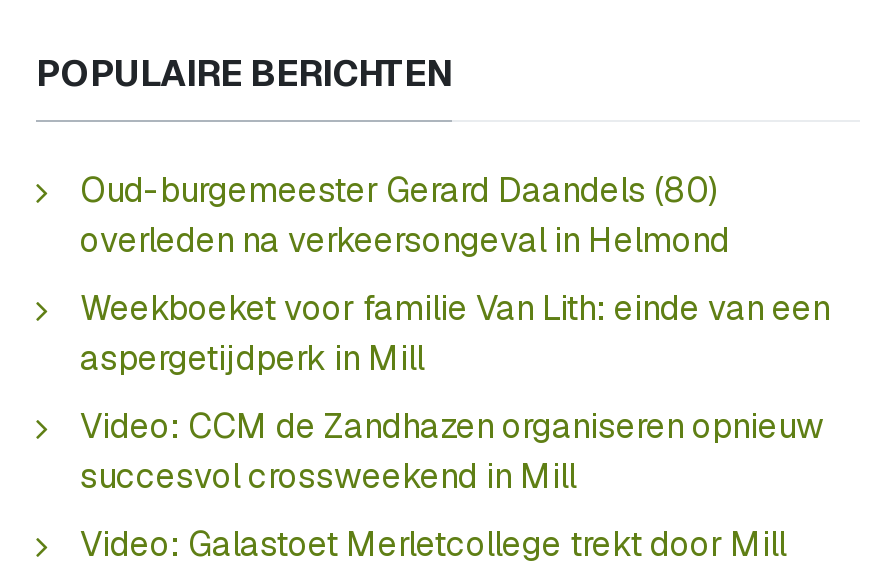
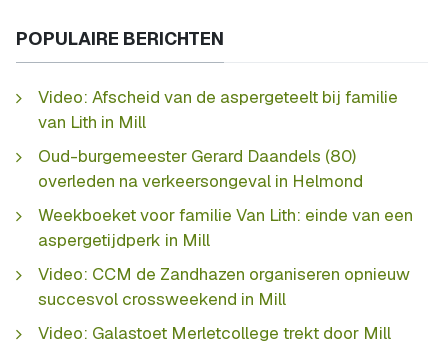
none -> [38,86,398,133] Video: Afscheid van de aspergeteelt bij familie | van Lith in Mill

